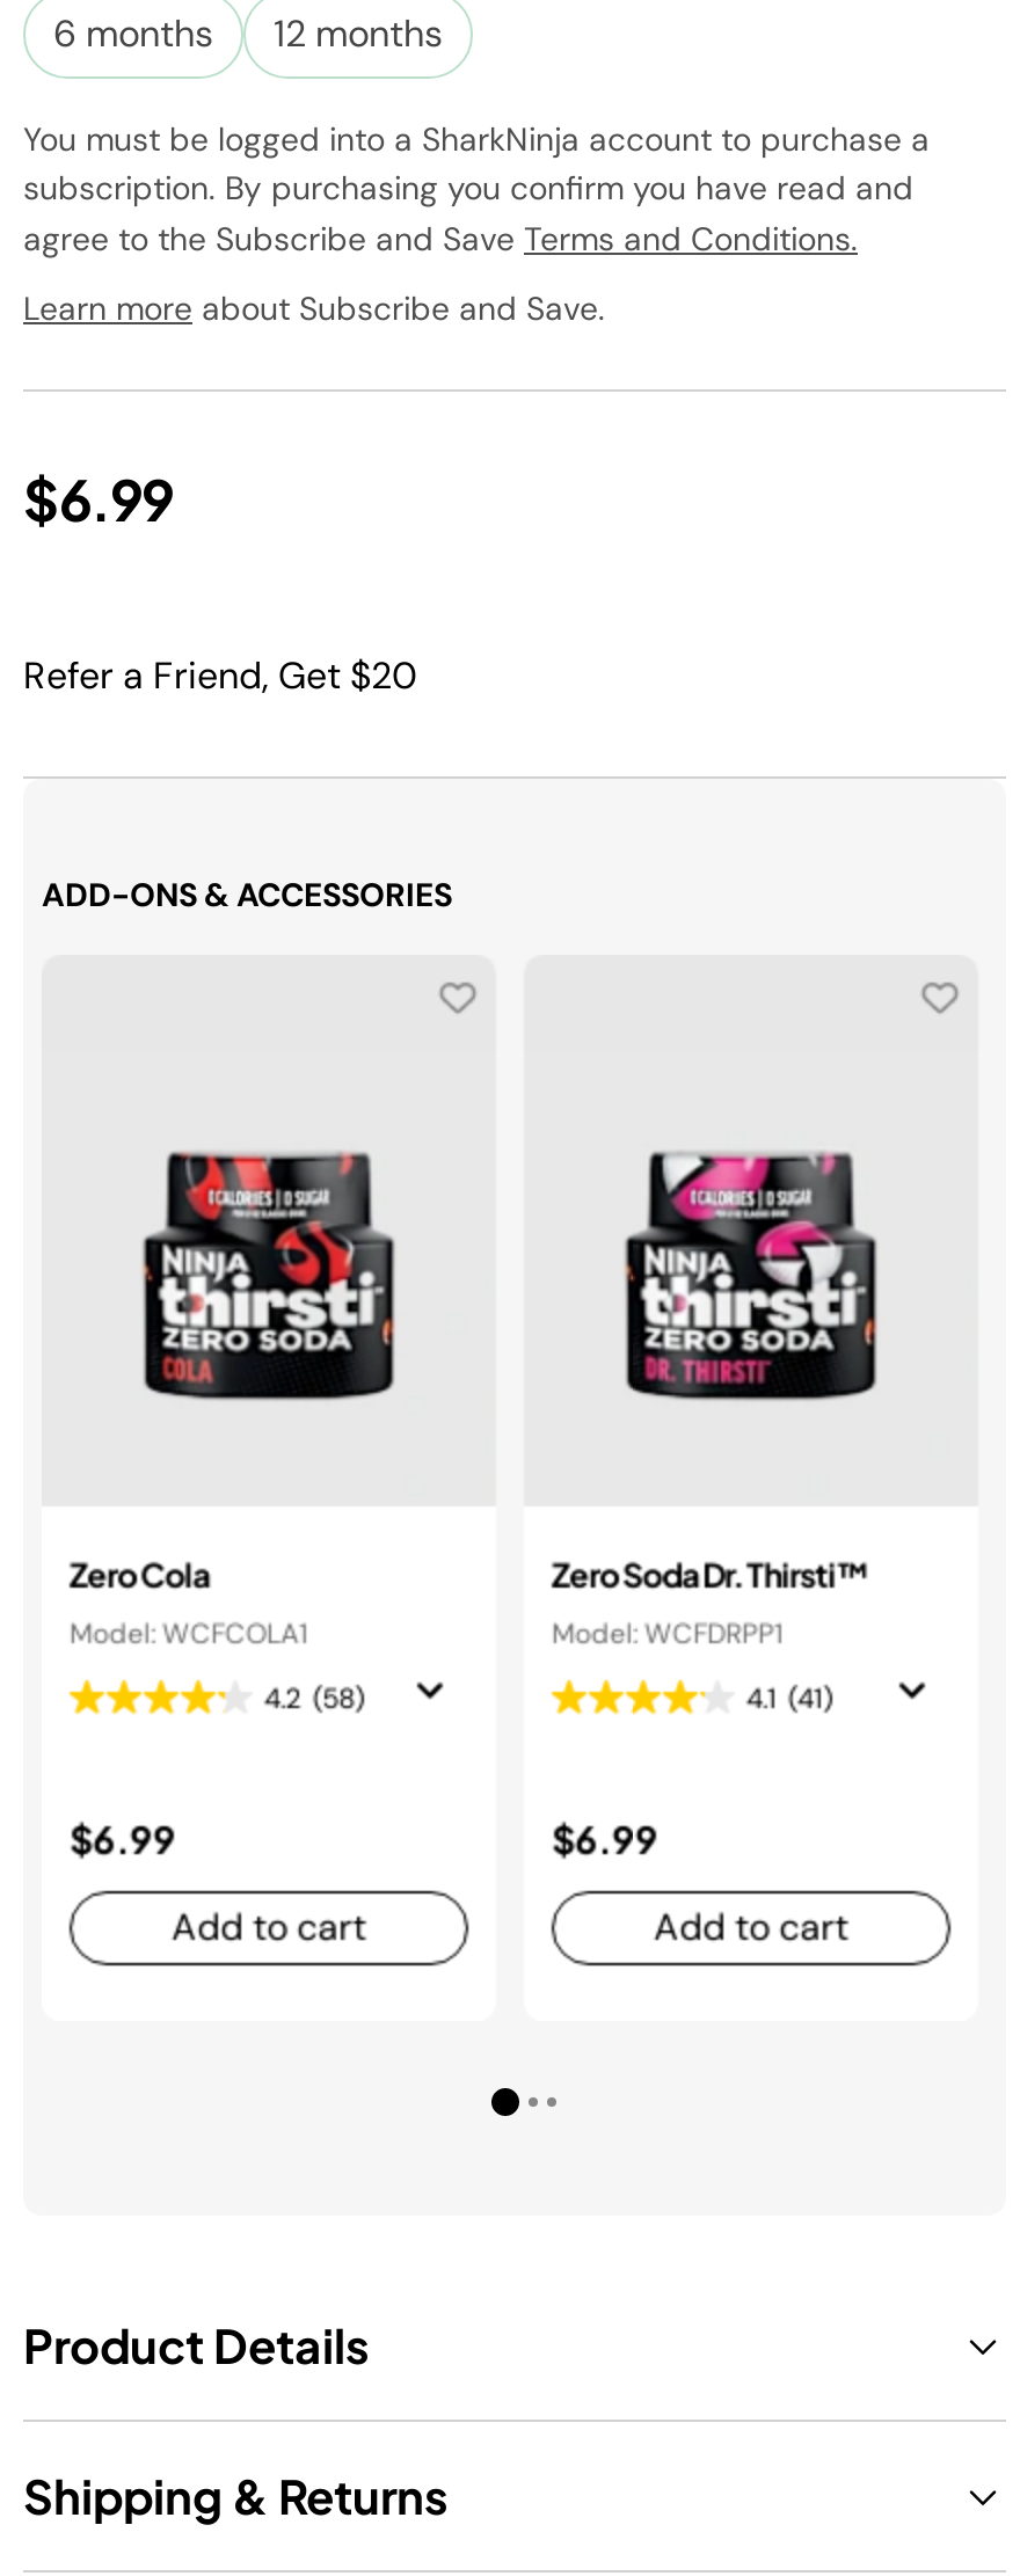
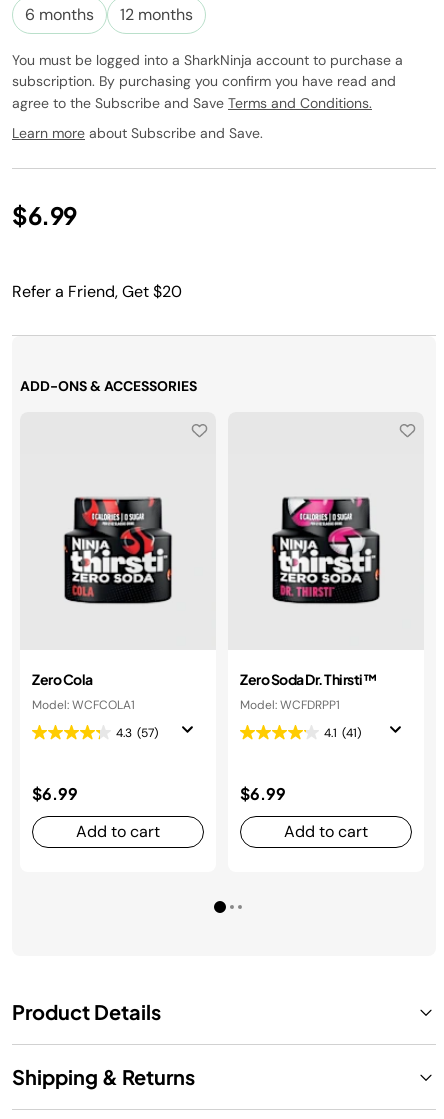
[264,1679,364,1716] 4.2 (58) -> [116,724,158,740] 4.3 (57)

